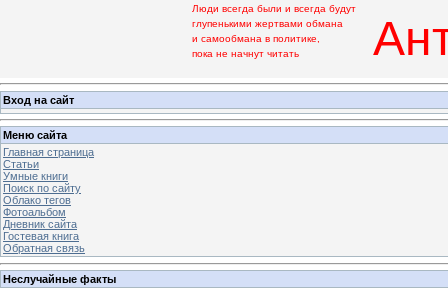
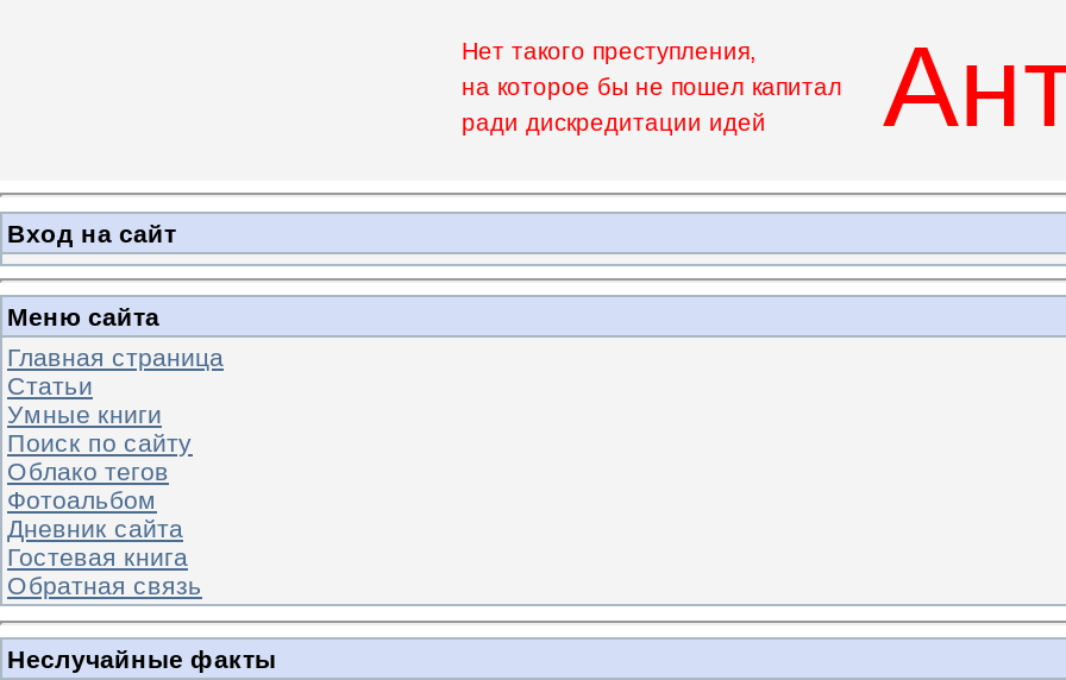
[192,3,356,14] Люди всегда были и всегда будут -> none
[192,18,343,59] глупенькими жертвами обмана | и самообмана в политике, | пока не начнут читать -> [462,38,842,136] Нет такого преступления, | на которое бы не пошел капитал | ради дискредитации идей

